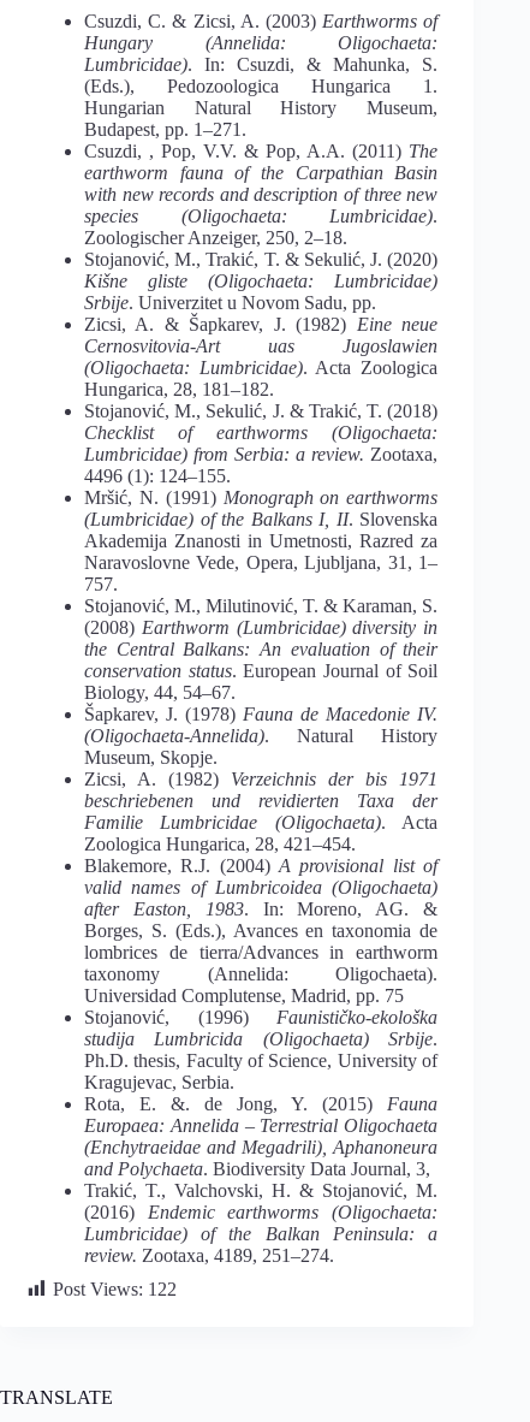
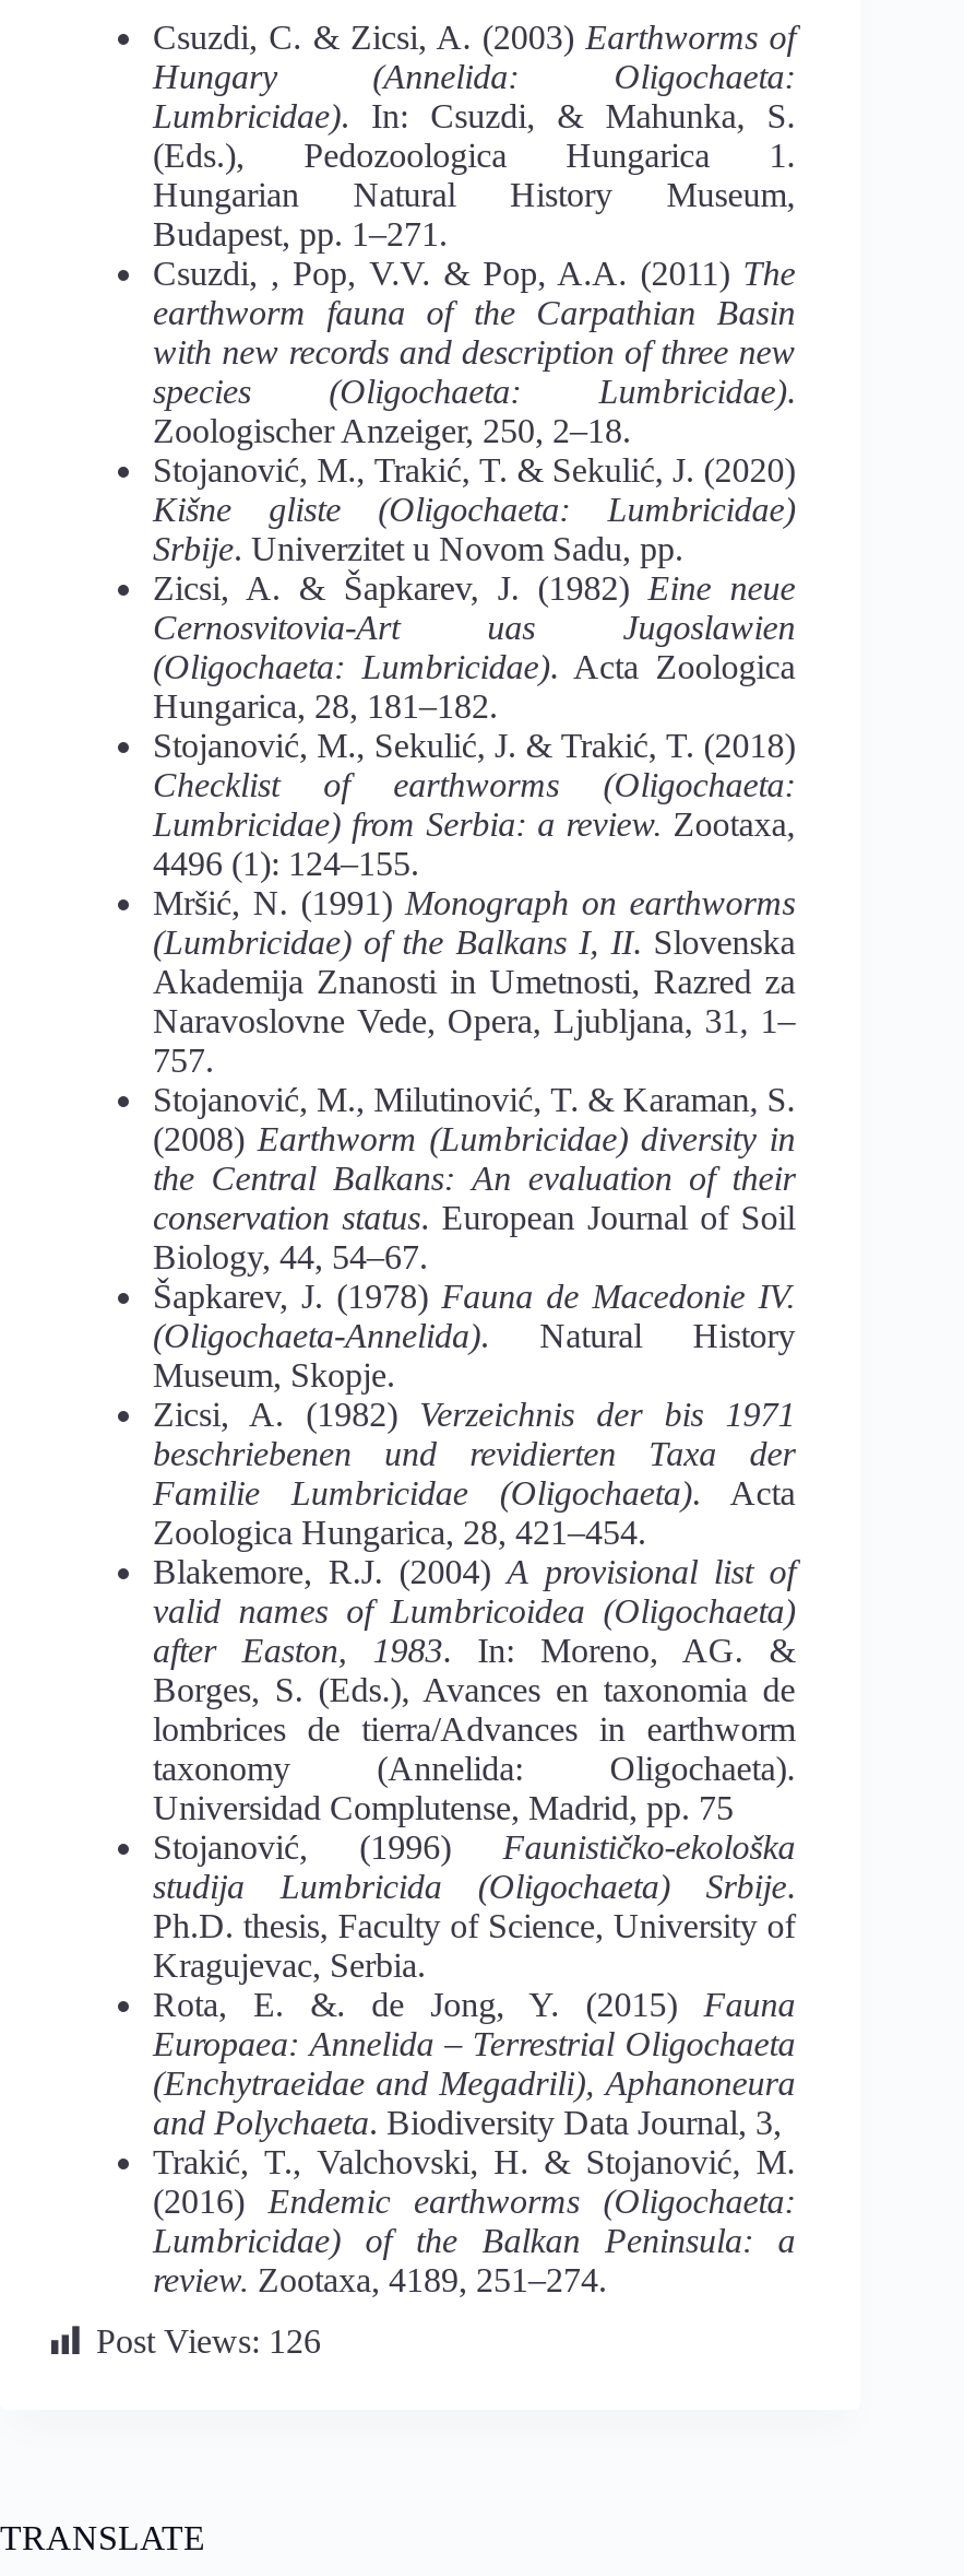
[53,1279,177,1299] Post Views: 122 -> [96,2322,321,2359] Post Views: 126

